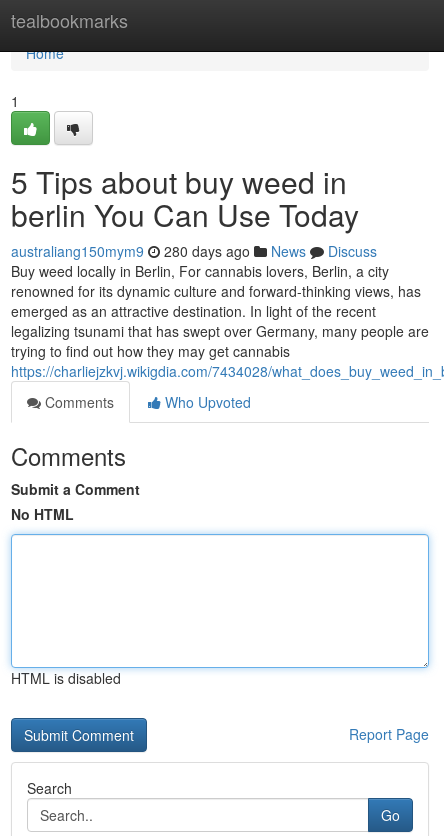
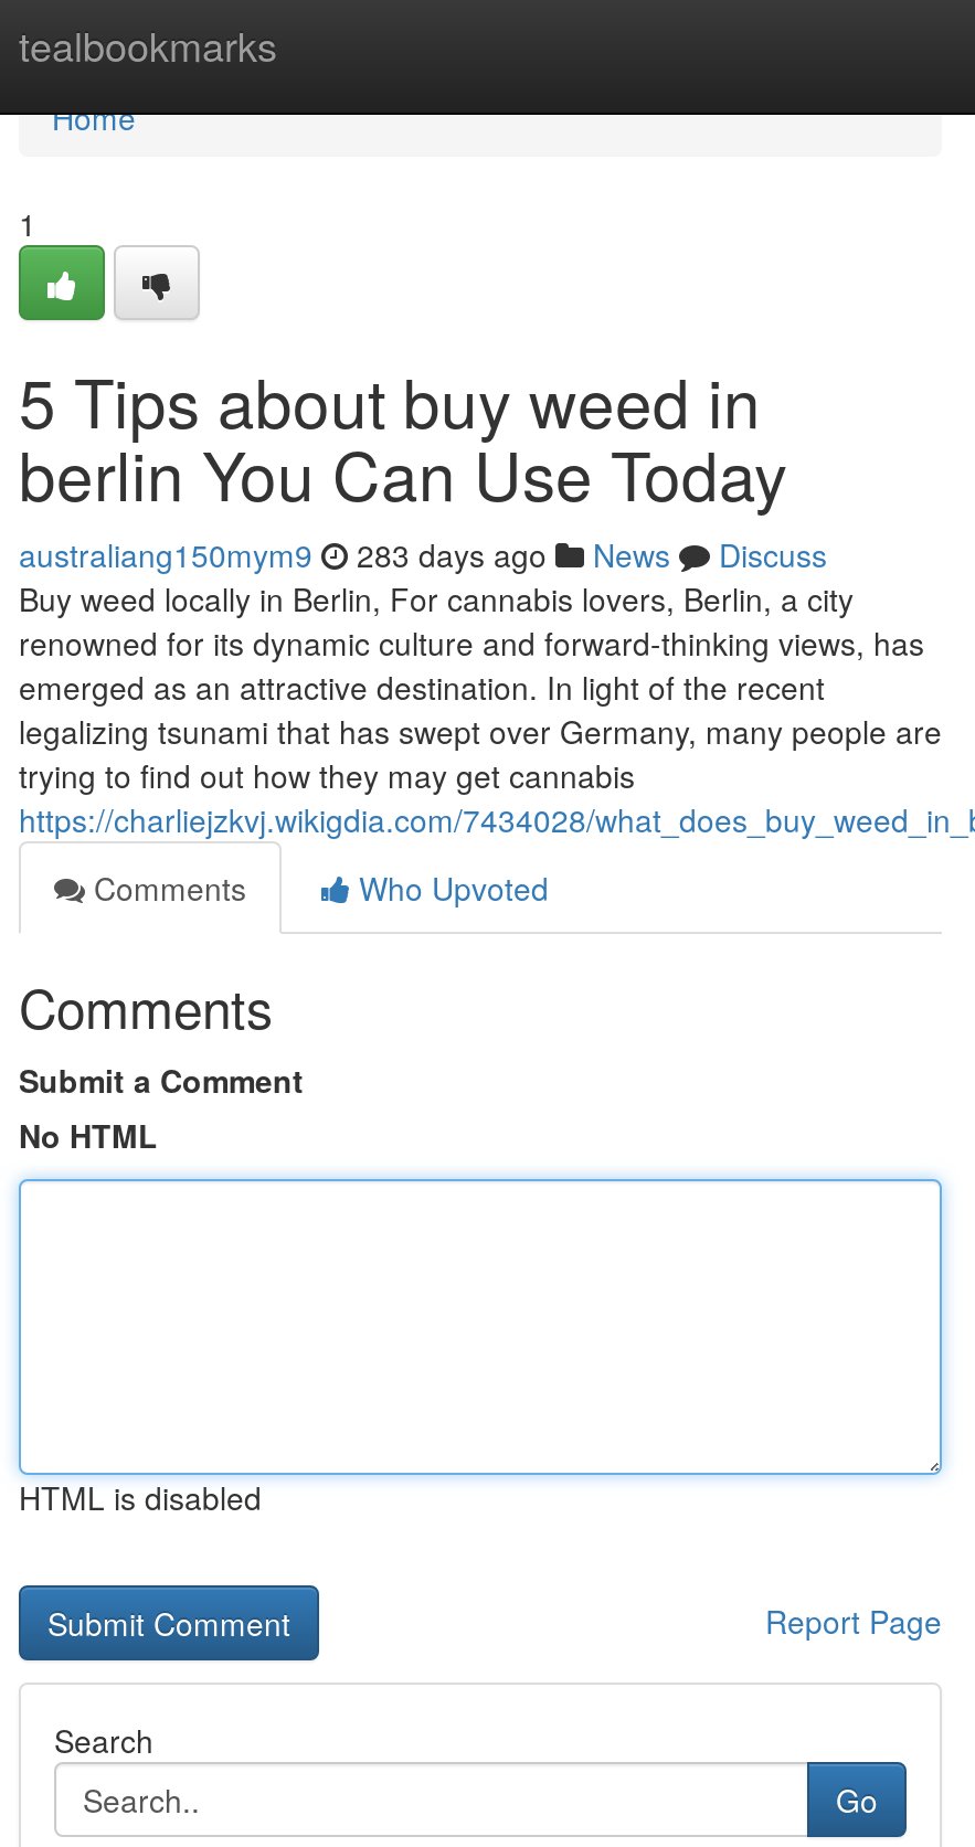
[11,241,377,261] australiang150mym9 280 days ago News Discuss -> [19,532,827,576] australiang150mym9 283 days ago News Discuss

